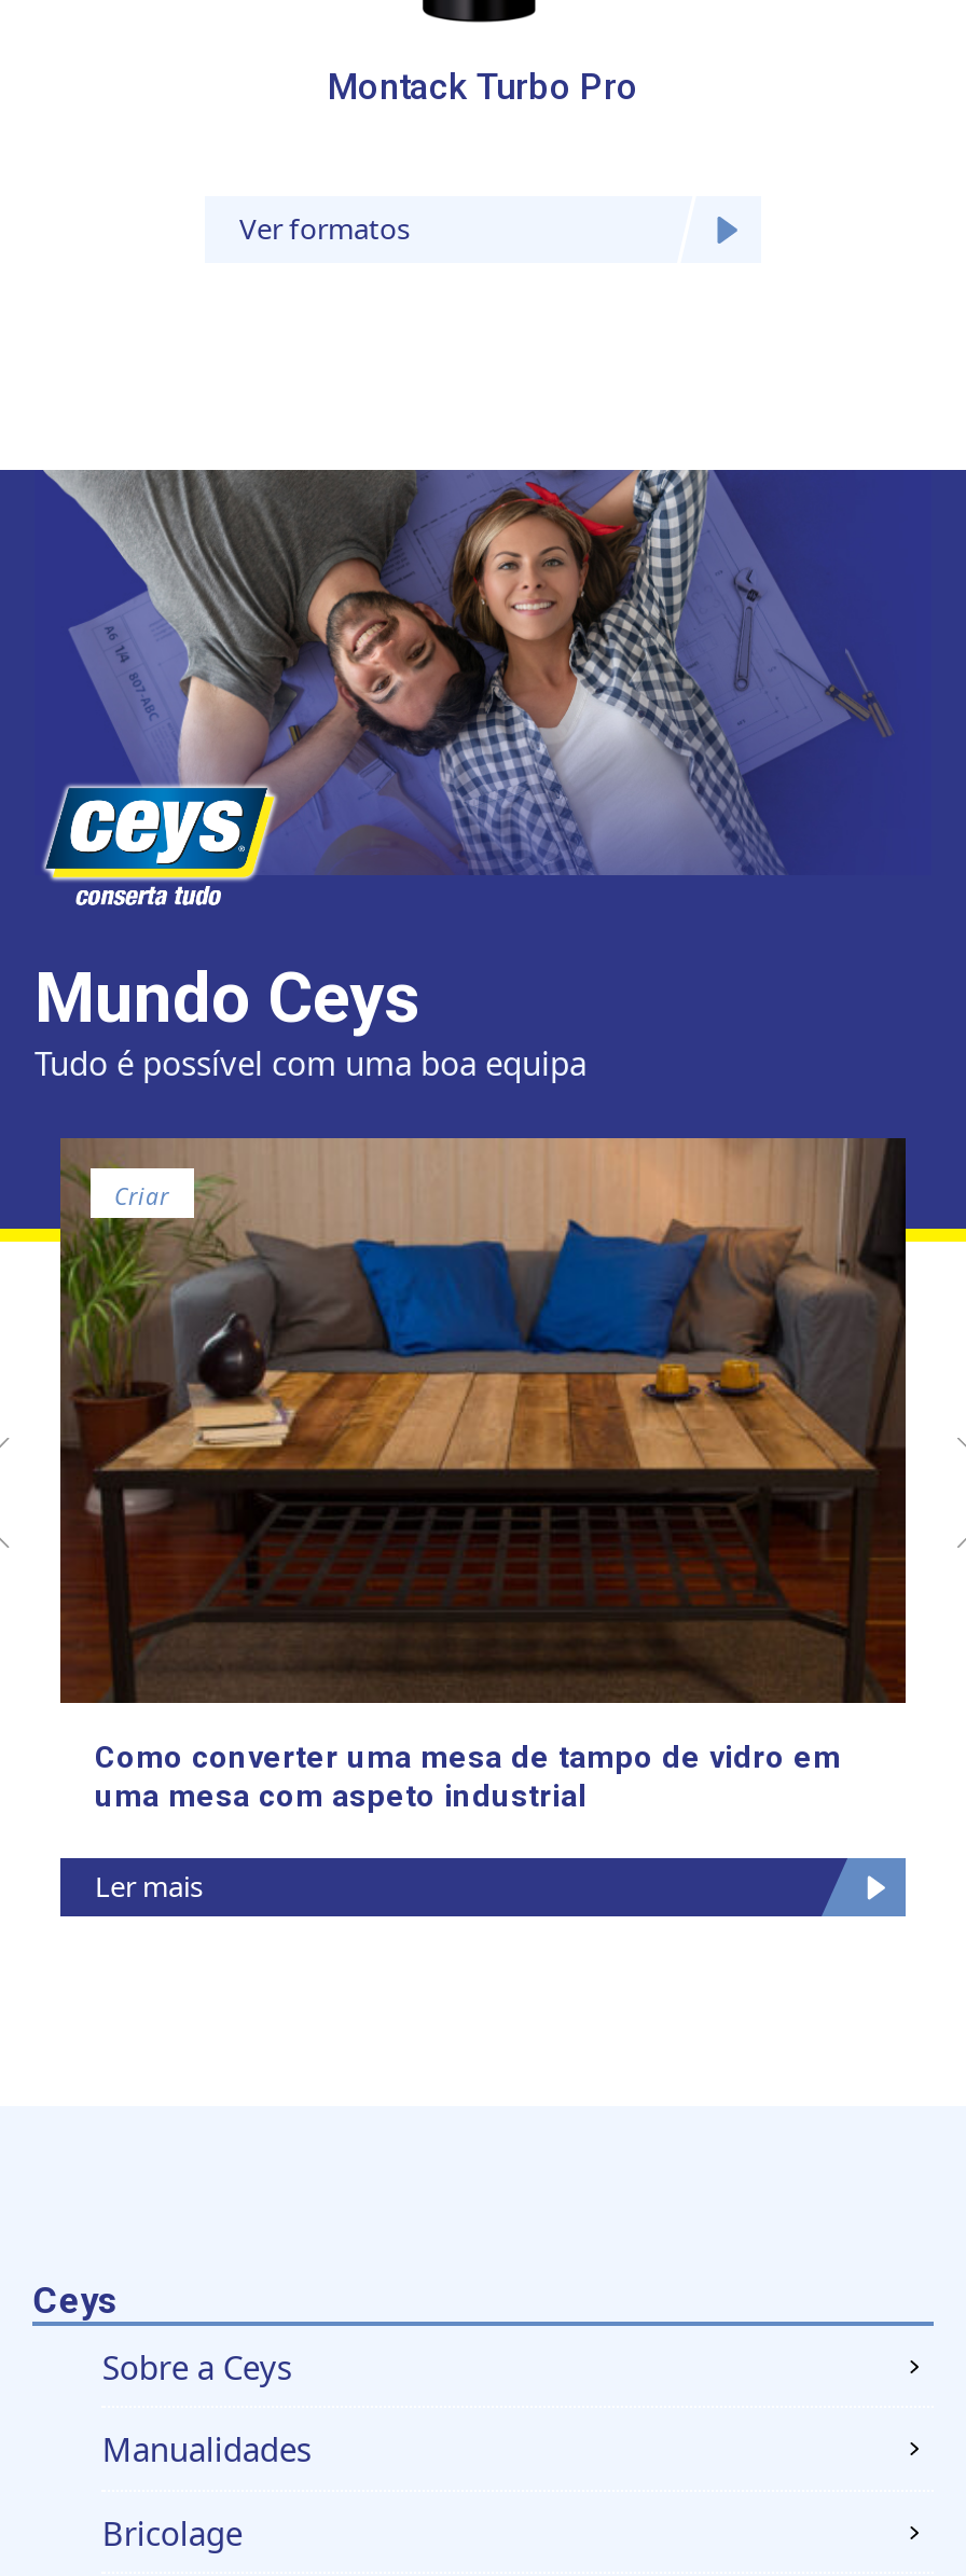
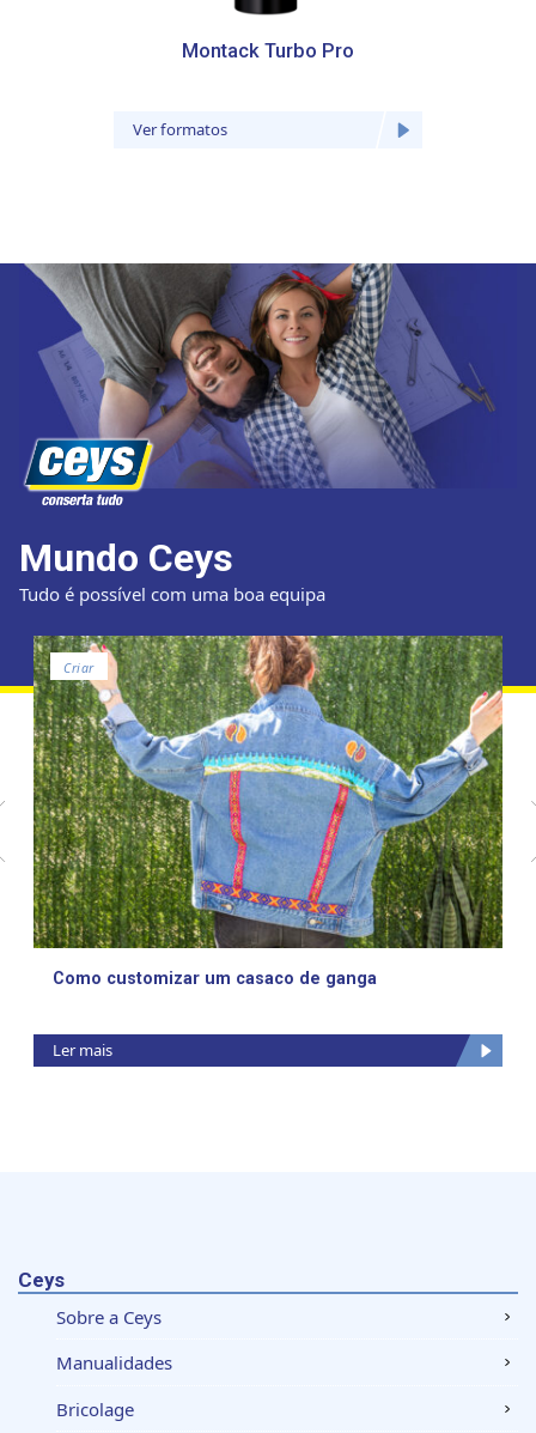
[58,1138,908,1812] [image] | Como converter uma mesa de tampo de vidro em | uma mesa com aspeto industrial -> [32,634,504,988] [image] | Como customizar um casaco de ganga

